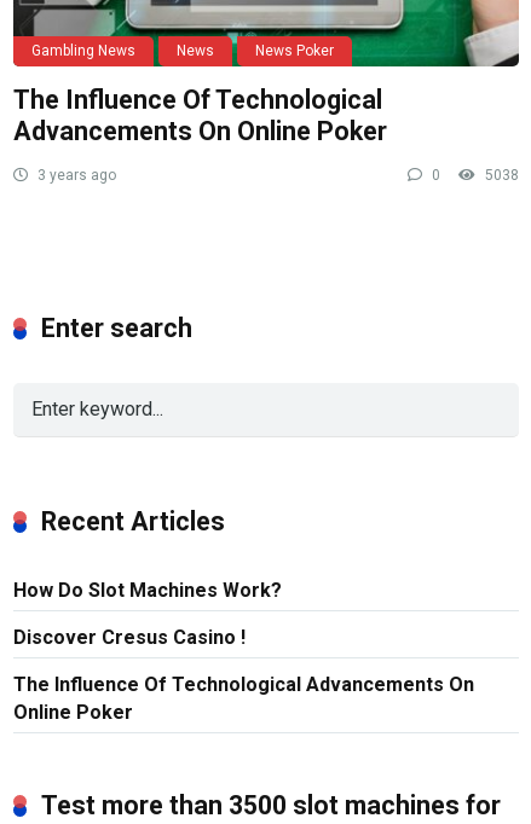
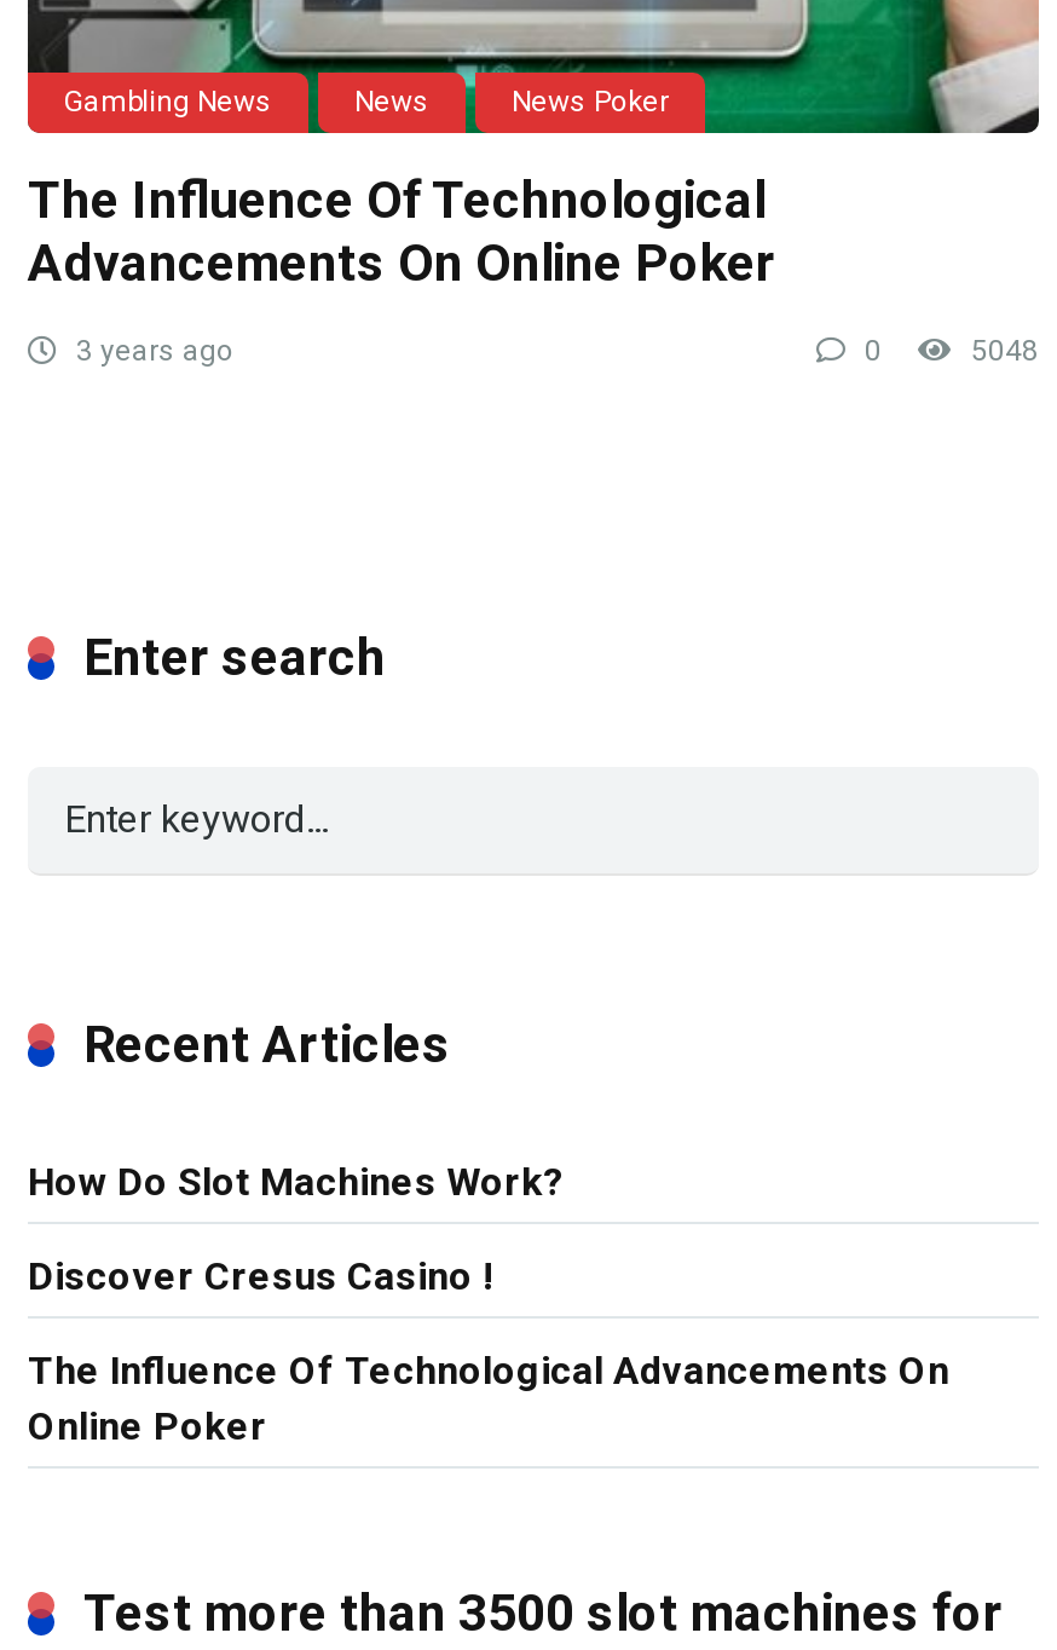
[481,167,519,184] 5038 -> [964,334,1039,367] 5048

